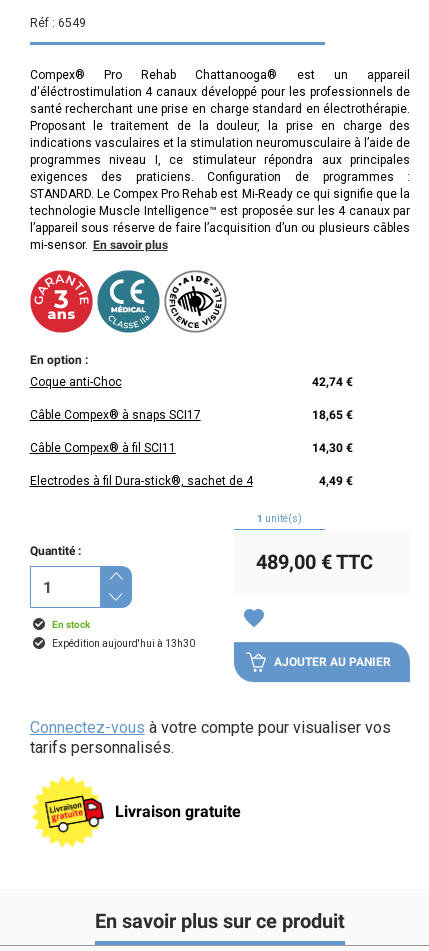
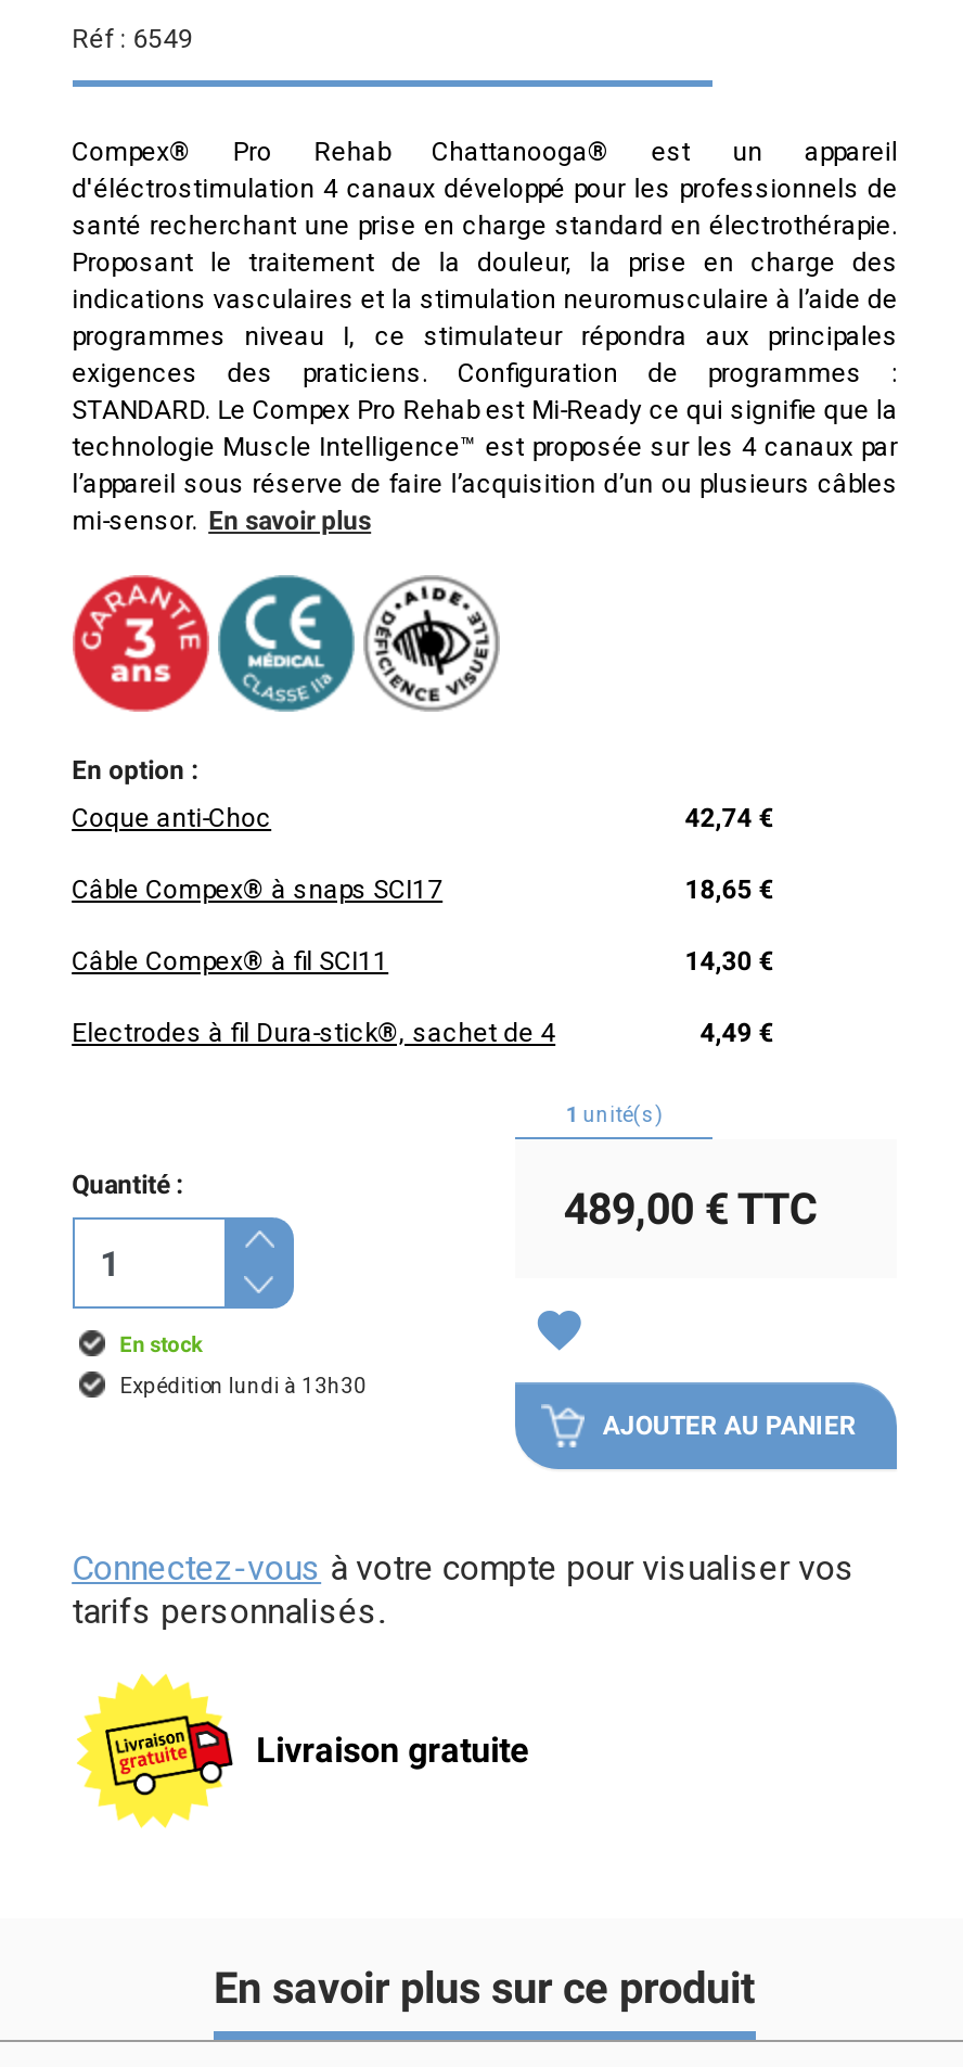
[52,638,195,649] Expédition aujourd'hui à 13h30 -> [120,1374,367,1398] Expédition lundi à 13h30

